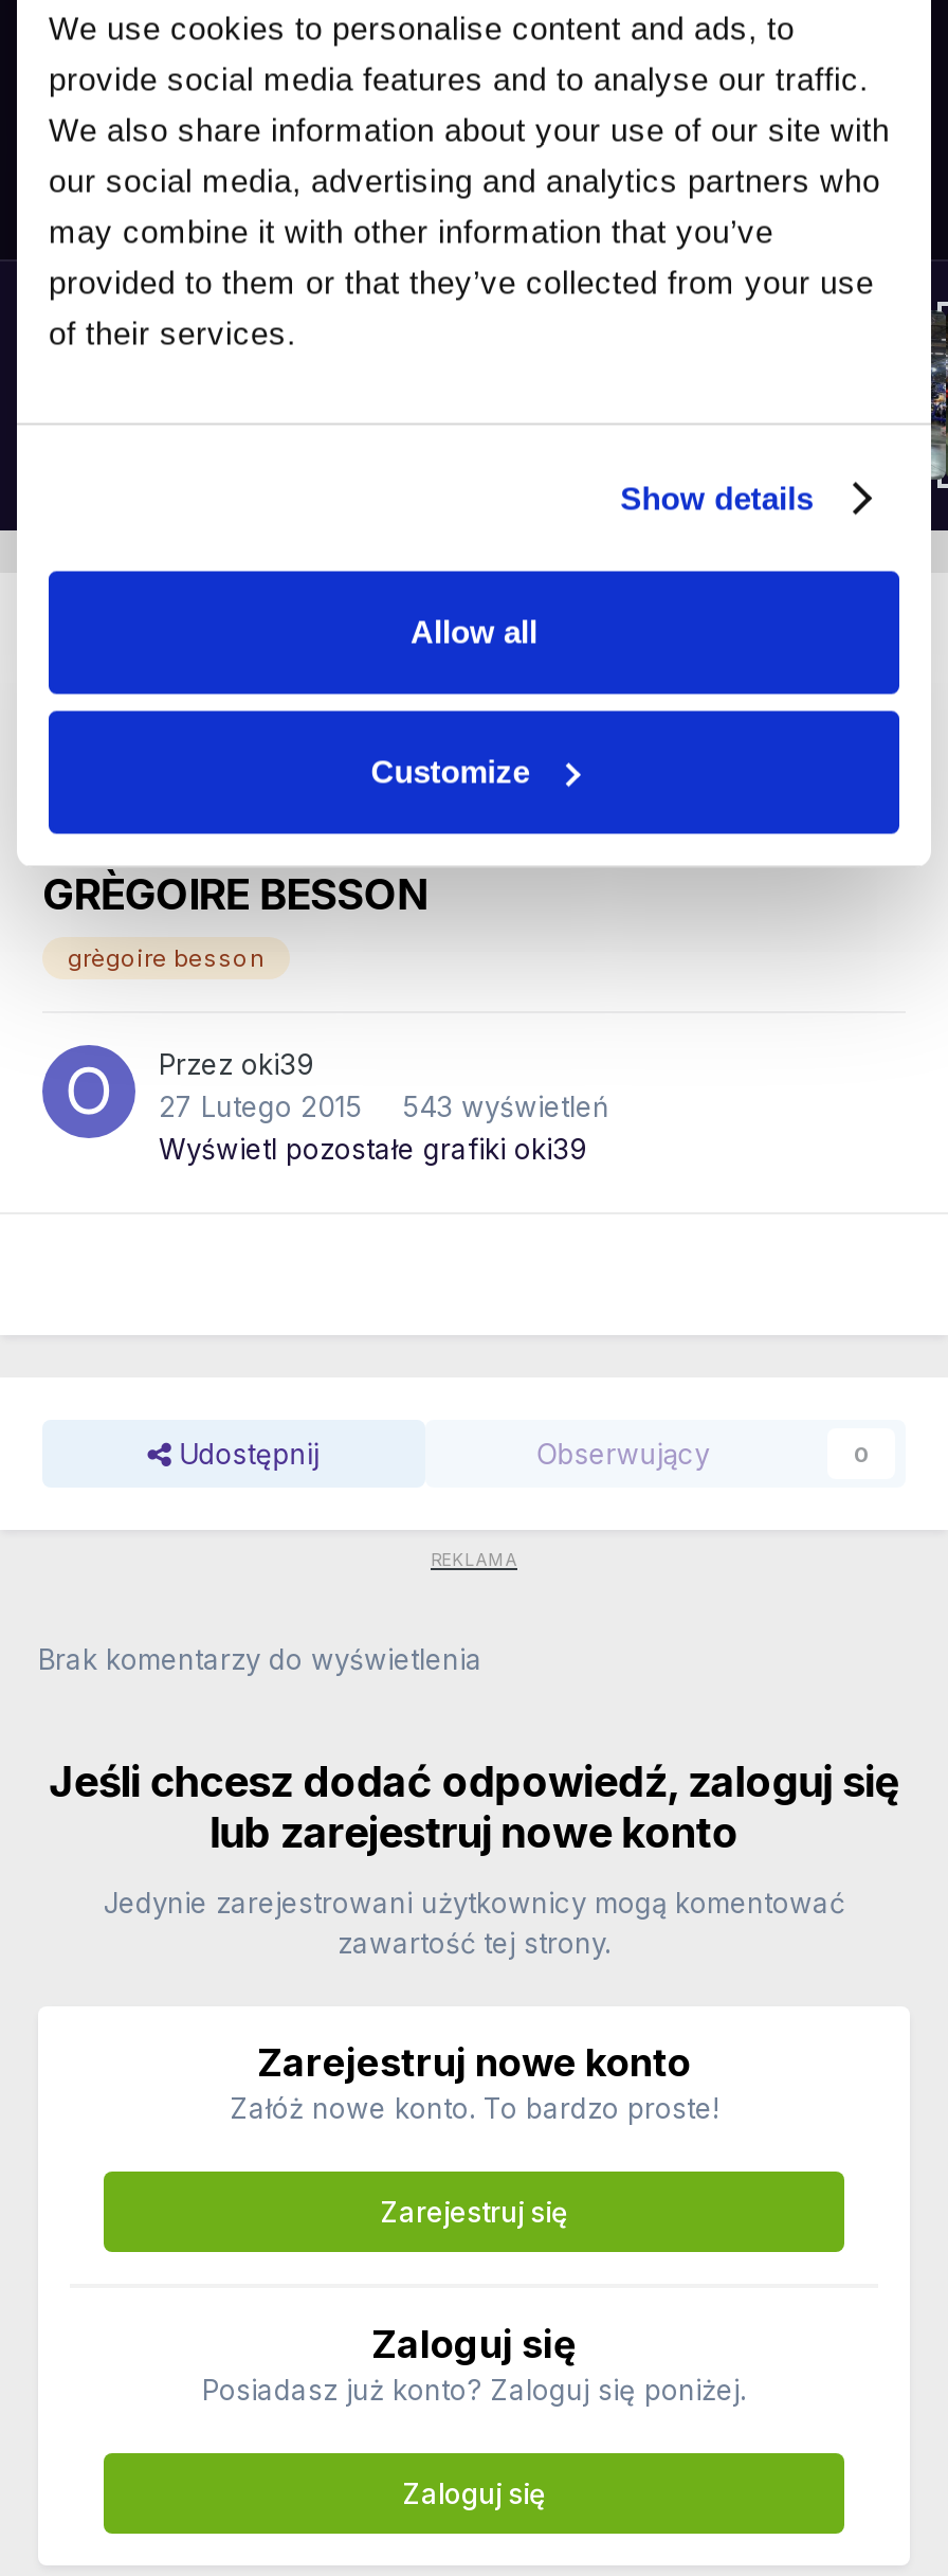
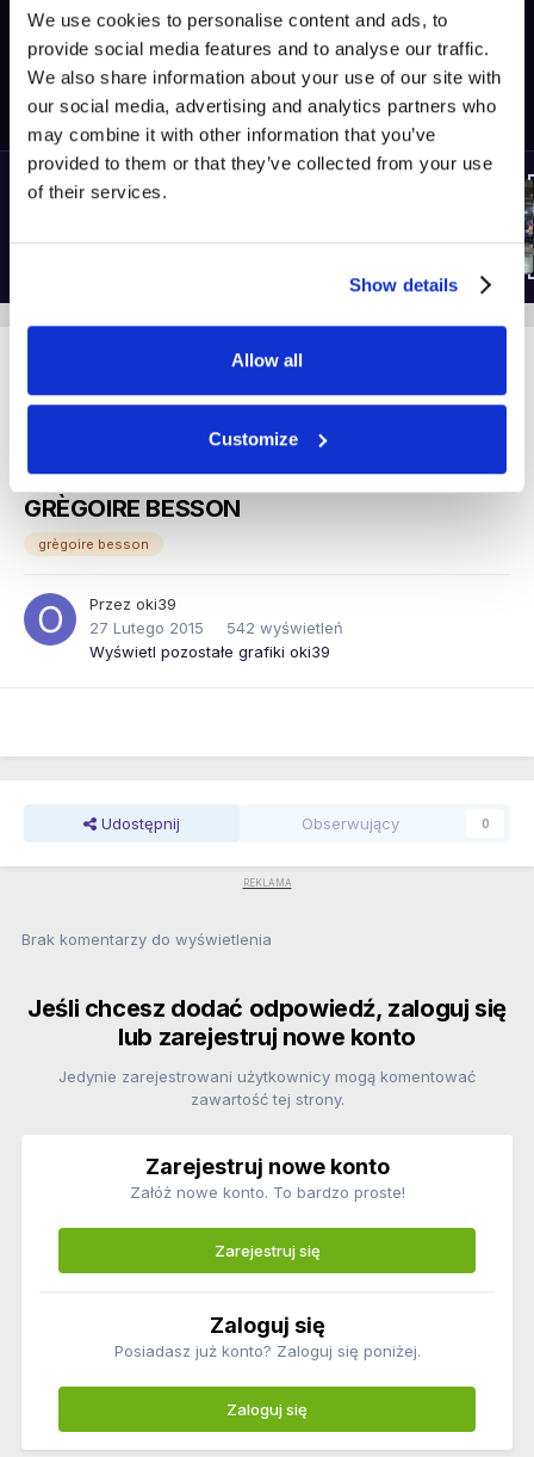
[159,1090,609,1124] 27 Lutego 2015 543 wyświetleń -> [89,618,343,637] 27 Lutego 2015 542 wyświetleń

